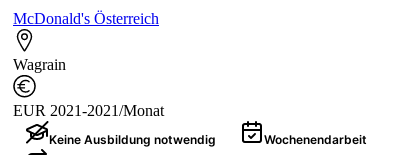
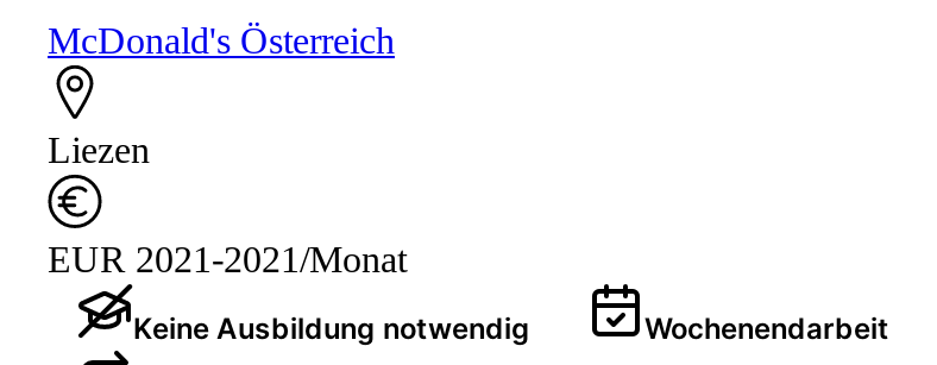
[13,56,66,73] Wagrain -> [48,130,150,171] Liezen

